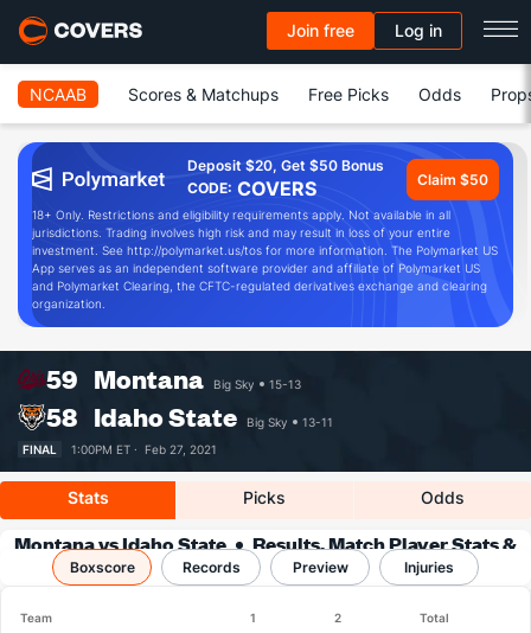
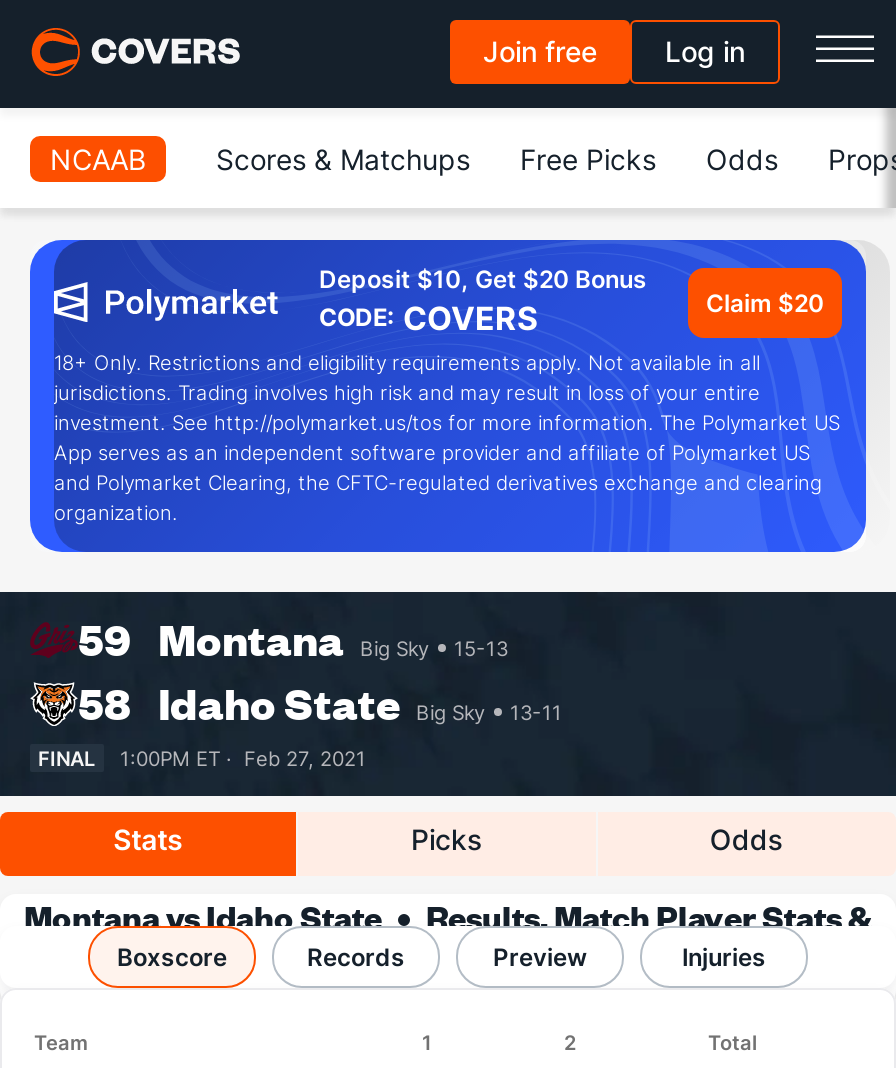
[187,156,384,174] Deposit $20, Get $50 Bonus -> [319,264,647,294] Deposit $10, Get $20 Bonus
[417,170,488,188] Claim $50 -> [706,287,824,317] Claim $20

